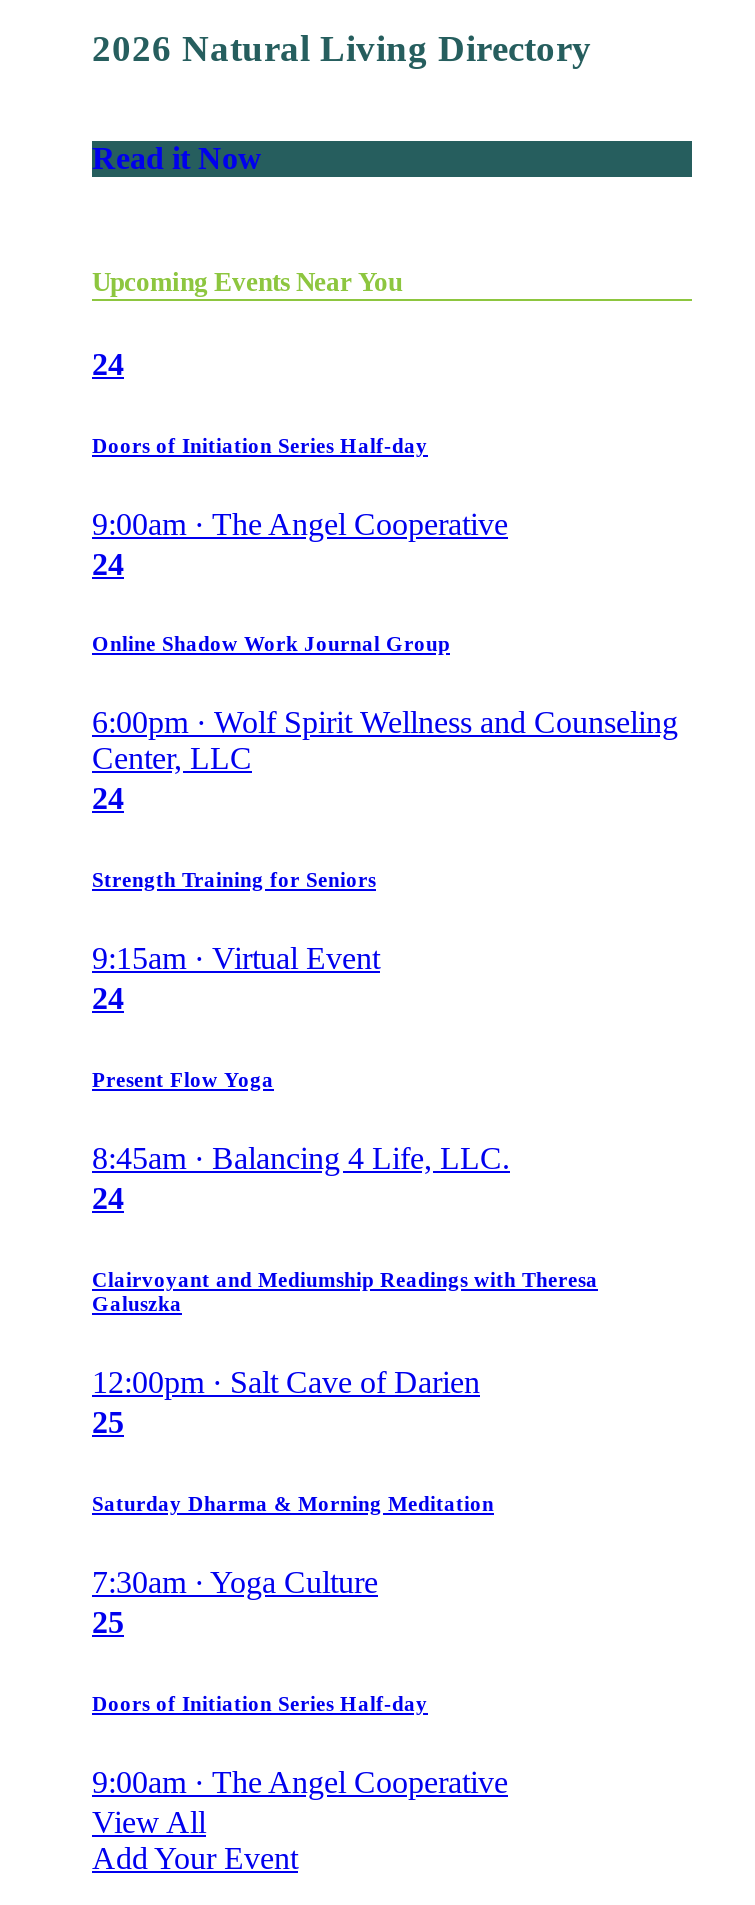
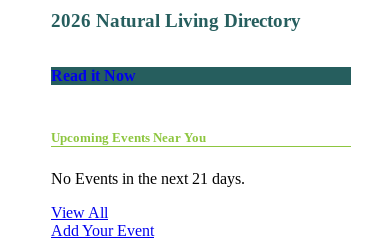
[92,346,678,1799] 24 | Doors of Initiation Series Half-day | 9:00am · The Angel Cooperative | 24 | Online Shadow Work Journal Group | 6:00pm · Wolf Spirit Wellness and Counseling | Center, LLC | 24 | Strength Training for Seniors | 9:15am · Virtual Event | 24 | Present Flow Yoga | 8:45am · Balancing 4 Life, LLC. | 24 | Clairvoyant and Mediumship Readings with Theresa | Galuszka | 12:00pm · Salt Cave of Darien | 25 | Saturday Dharma & Morning Meditation | 7:30am · Yoga Culture | 25 | Doors of Initiation Series Half-day | 9:00am · The Angel Cooperative -> [51,170,245,187] No Events in the next 21 days.

